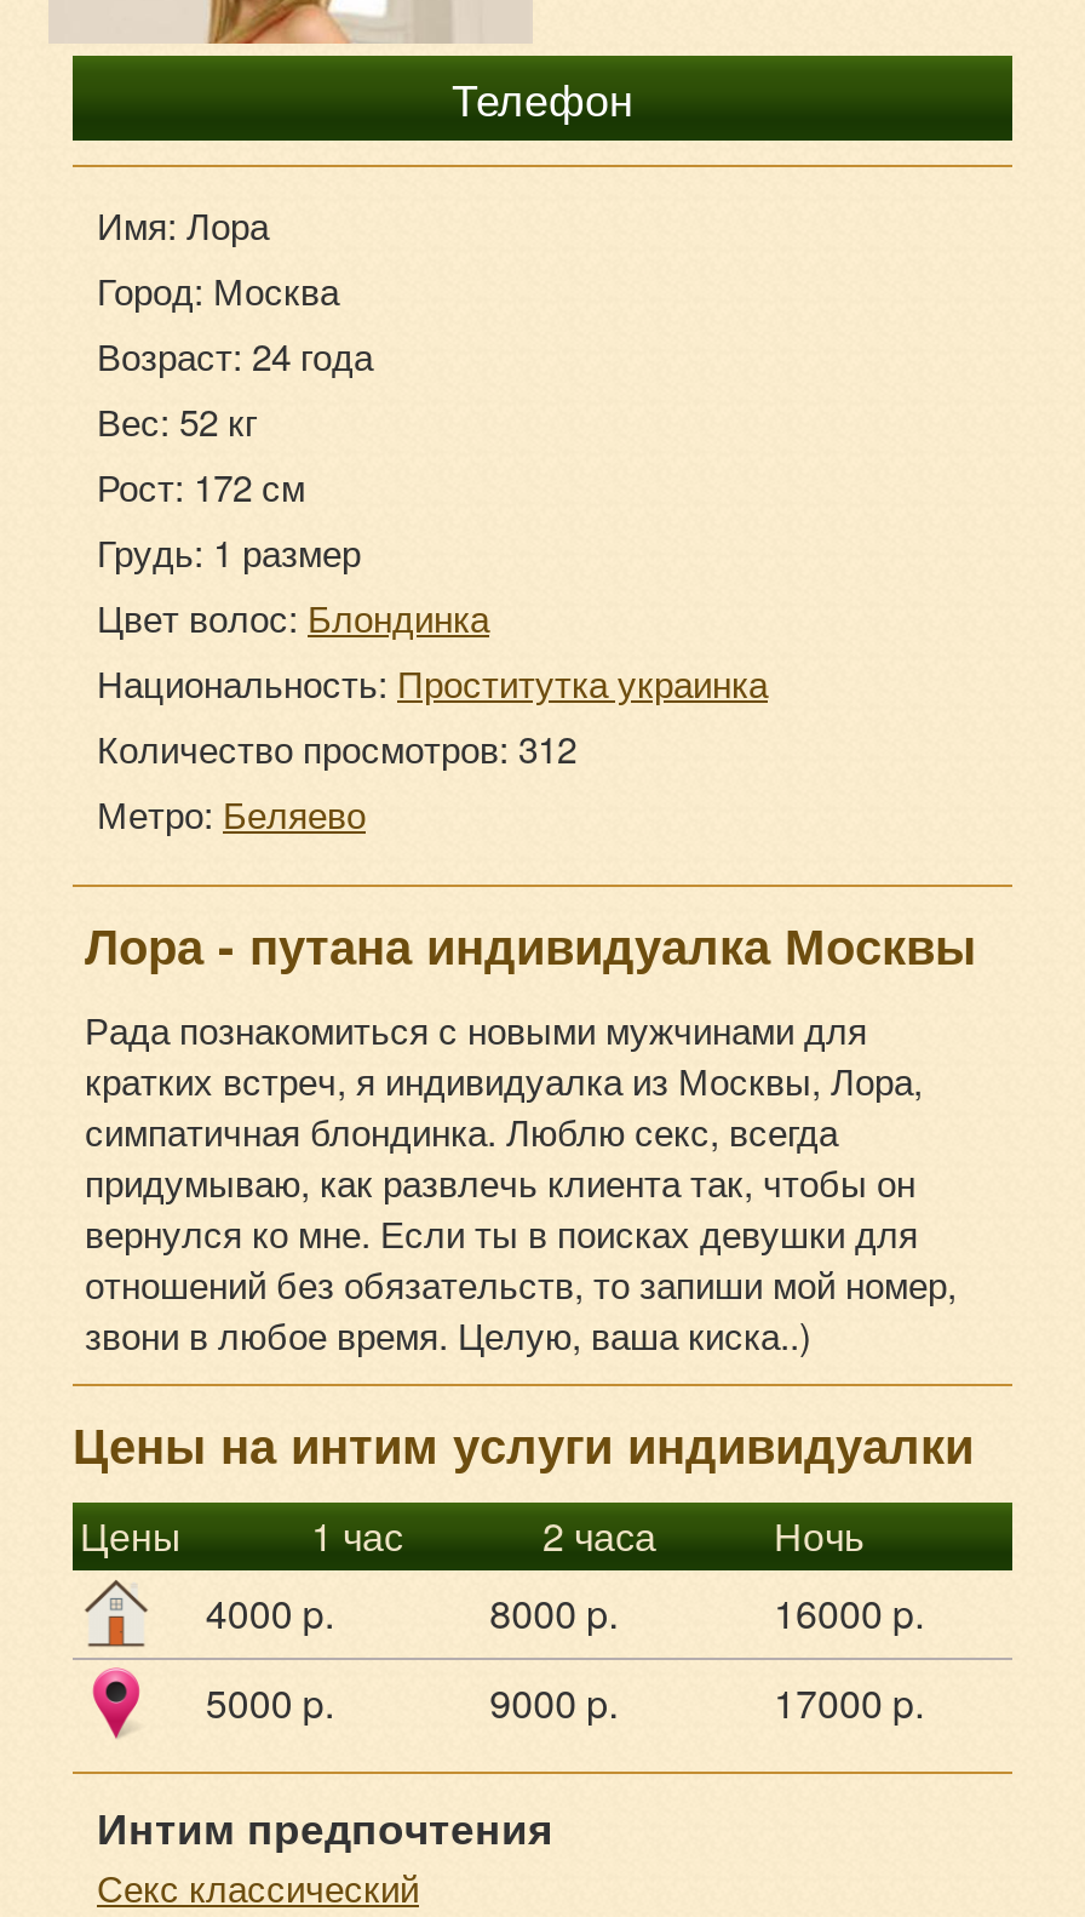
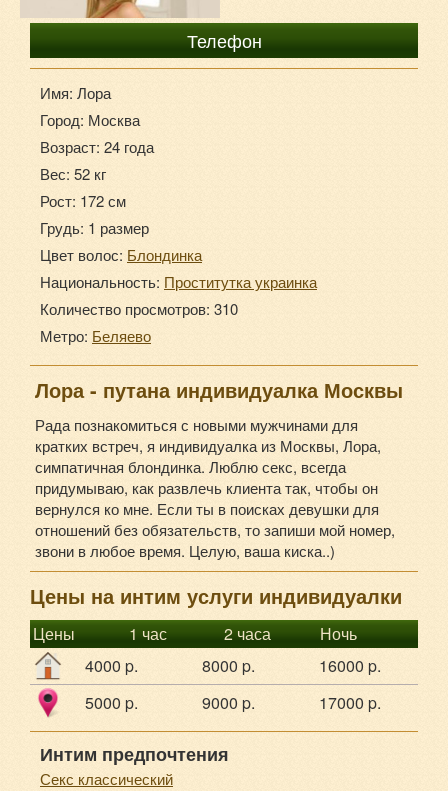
[97,721,576,772] Количество просмотров: 312 -> [40,298,238,319] Количество просмотров: 310

